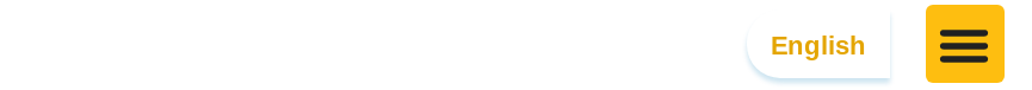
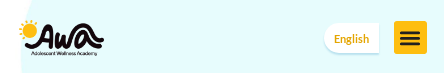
none -> [18,19,106,57] [image]

